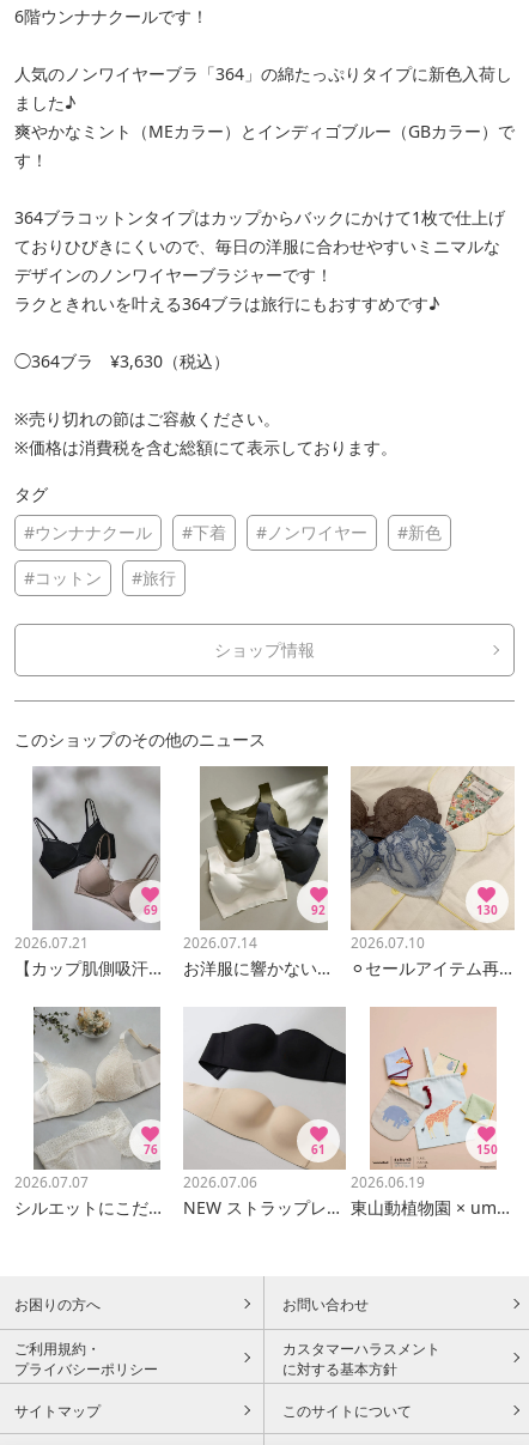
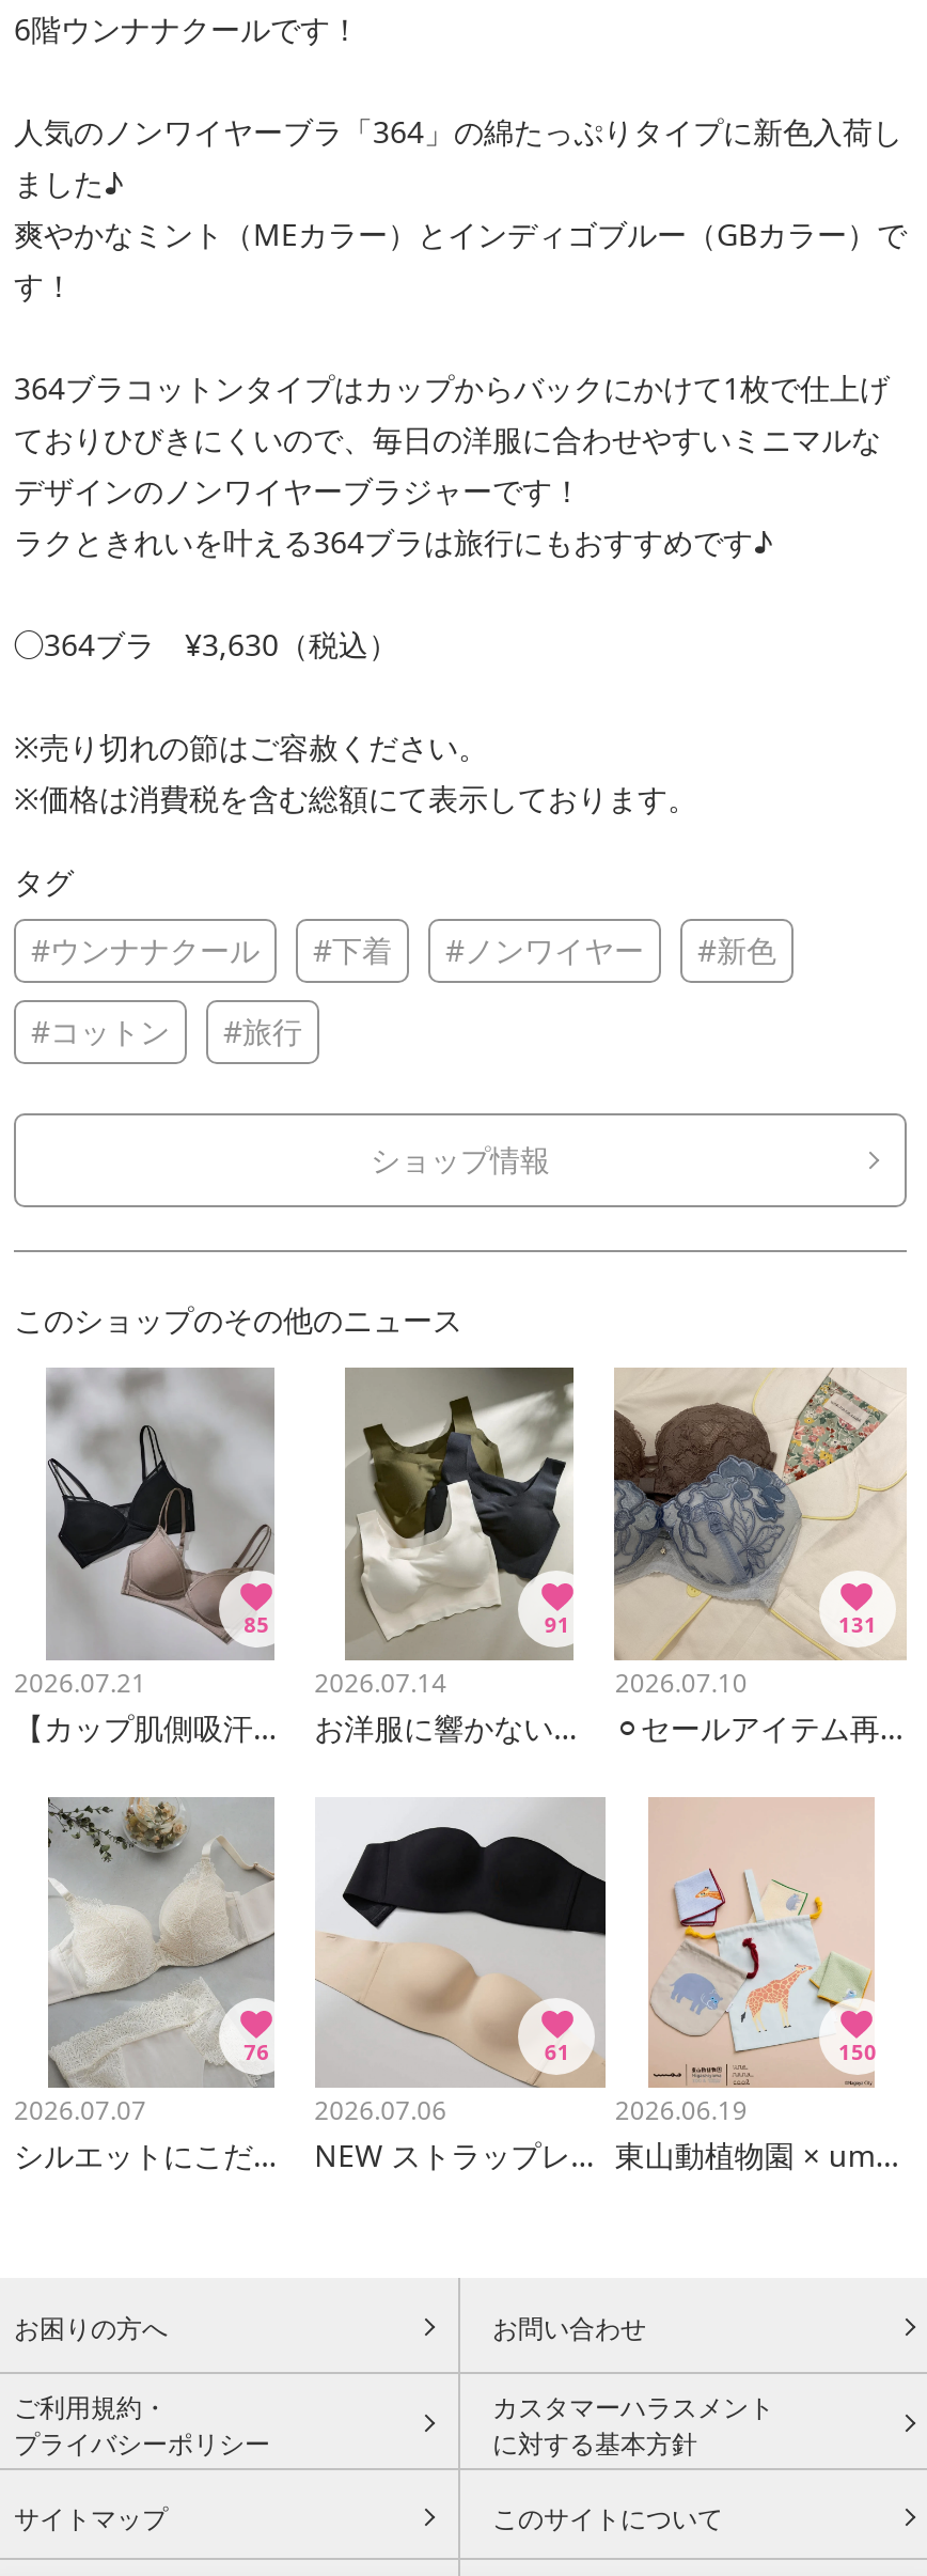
[143,901,158,918] 69 -> [244,1608,270,1638] 85
[312,901,326,918] 92 -> [544,1608,570,1638] 91
[476,901,498,918] 130 -> [838,1608,877,1638] 131

